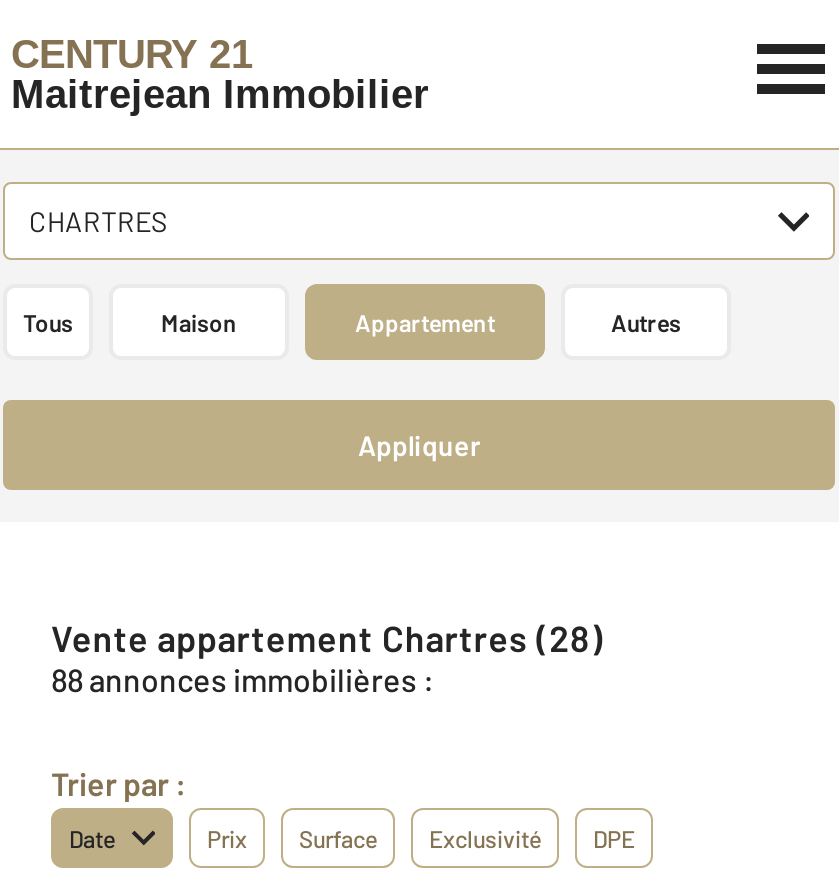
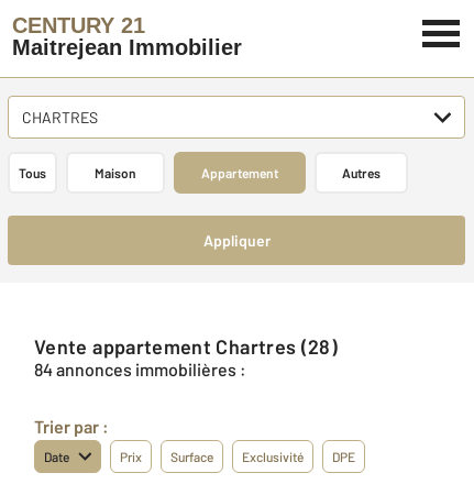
[51,660,435,698] 88 annonces immobilières : -> [34,359,246,380] 84 annonces immobilières :

